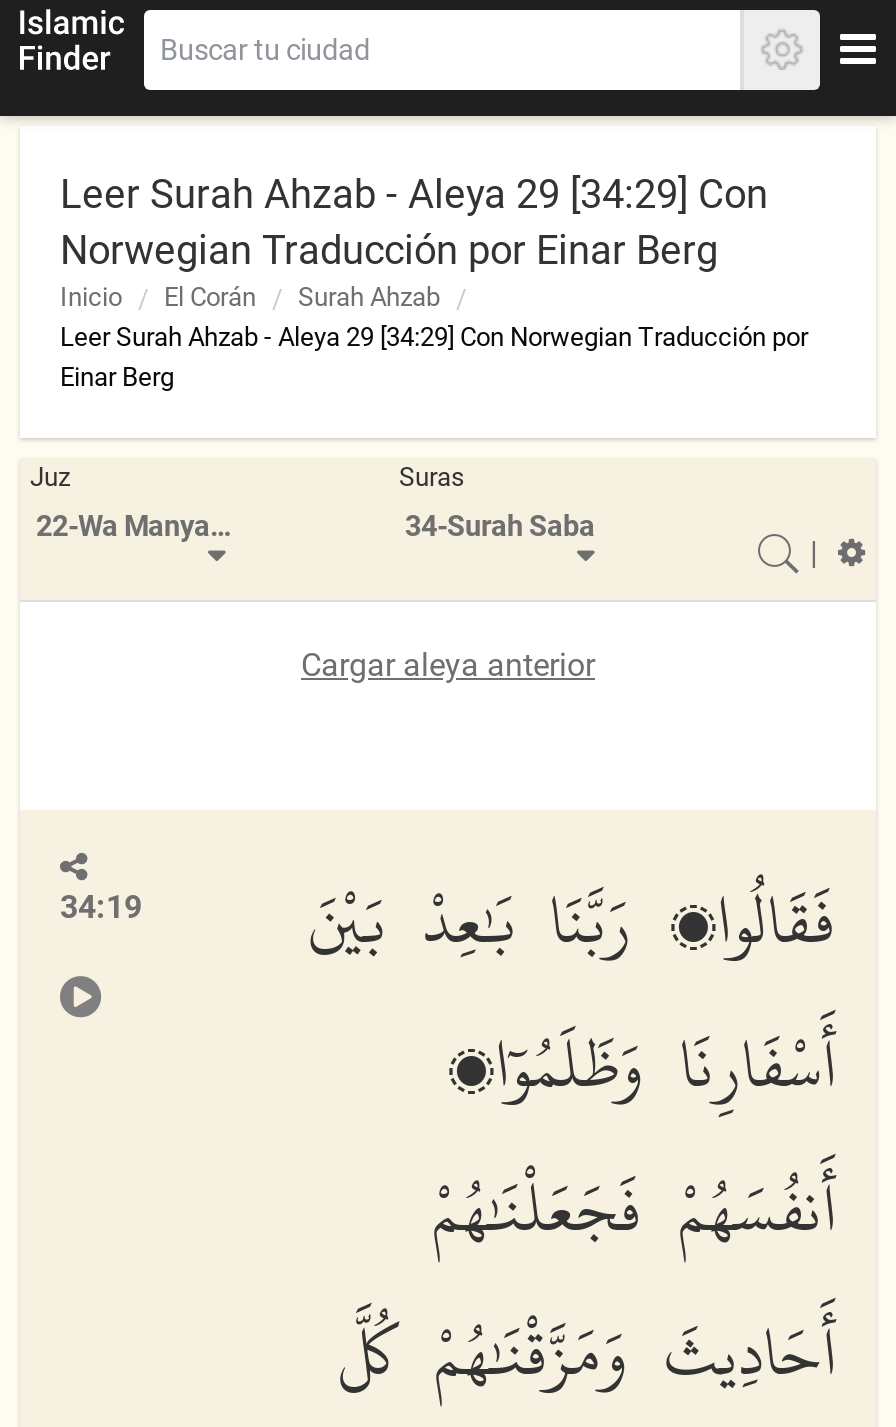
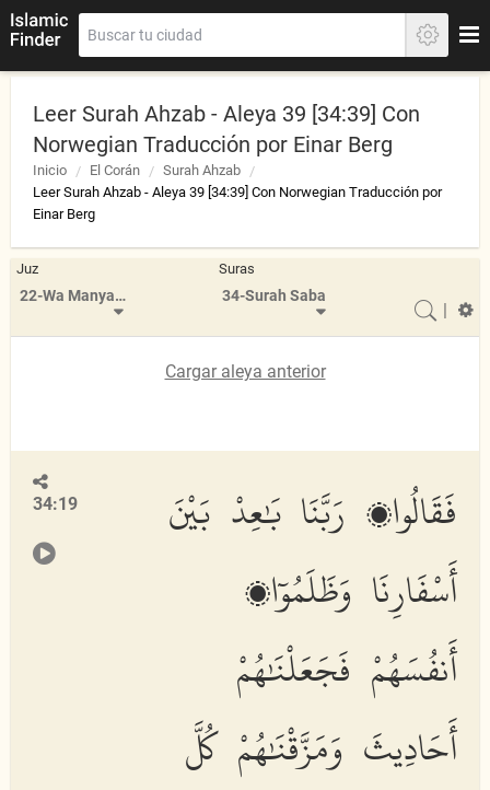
[60,170,768,218] Leer Surah Ahzab - Aleya 29 [34:29] Con -> [33,101,420,127] Leer Surah Ahzab - Aleya 39 [34:39] Con
[60,322,808,352] Leer Surah Ahzab - Aleya 29 [34:29] Con Norwegian Traducción por -> [33,184,442,200] Leer Surah Ahzab - Aleya 39 [34:39] Con Norwegian Traducción por

